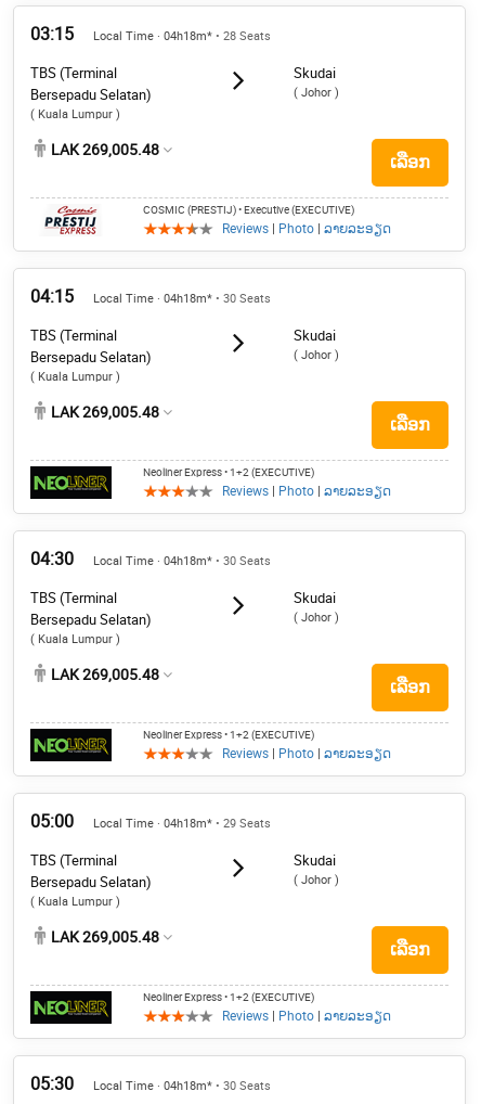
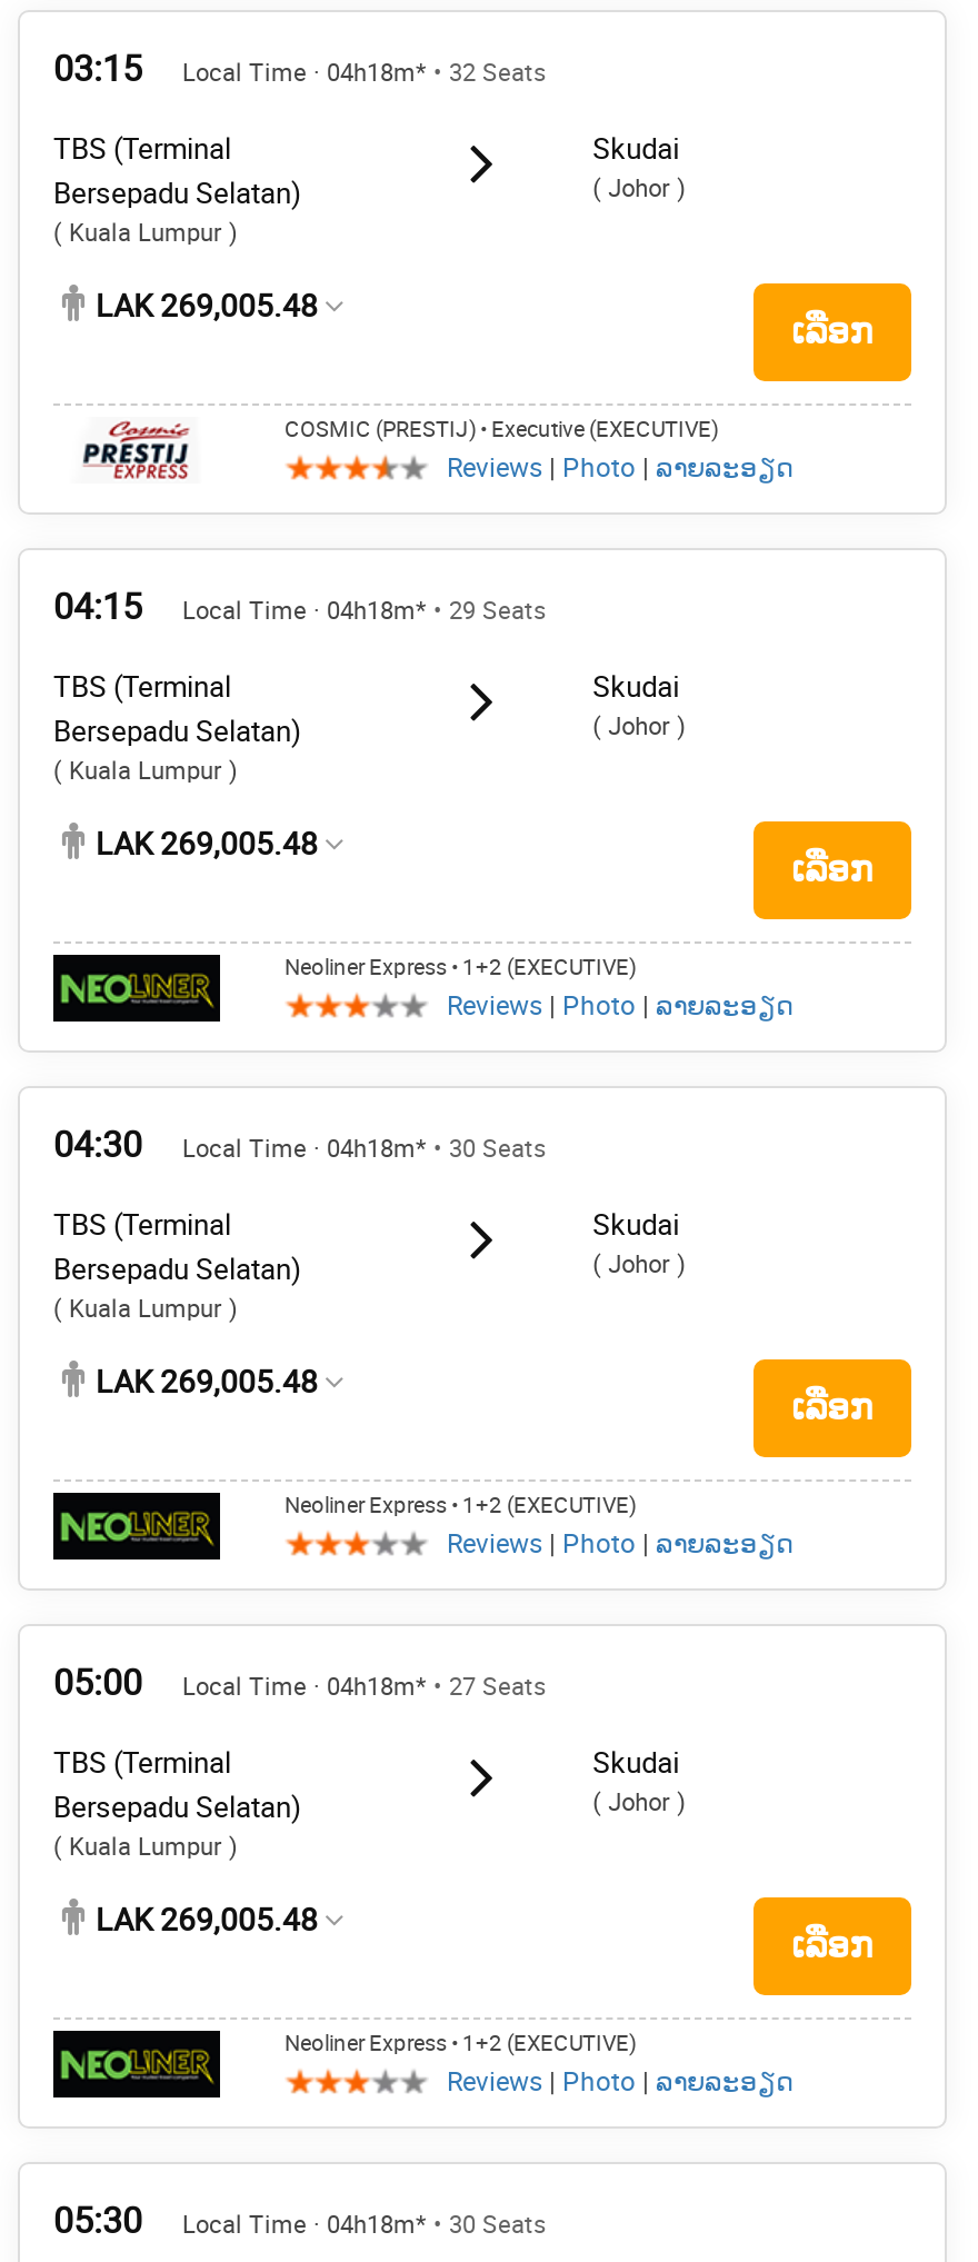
[93,29,271,43] Local Time · 04h18m* • 28 Seats -> [182,59,547,88] Local Time · 04h18m* • 32 Seats
[93,292,271,306] Local Time · 04h18m* • 30 Seats -> none
moved [93,817,271,831] -> [182,597,547,626]: Local Time · 04h18m* • 29 Seats
none -> [182,1673,547,1702] Local Time · 04h18m* • 27 Seats

